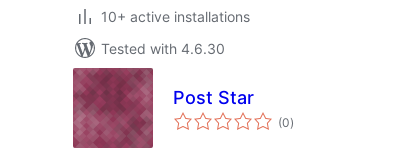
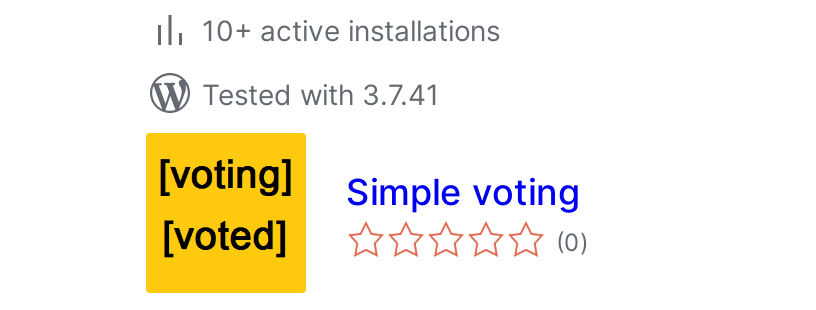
[101,40,225,57] Tested with 4.6.30 -> [202,77,440,111] Tested with 3.7.41
[72,67,254,149] [image] | Post Star -> [144,131,580,295] [image] | Simple voting

